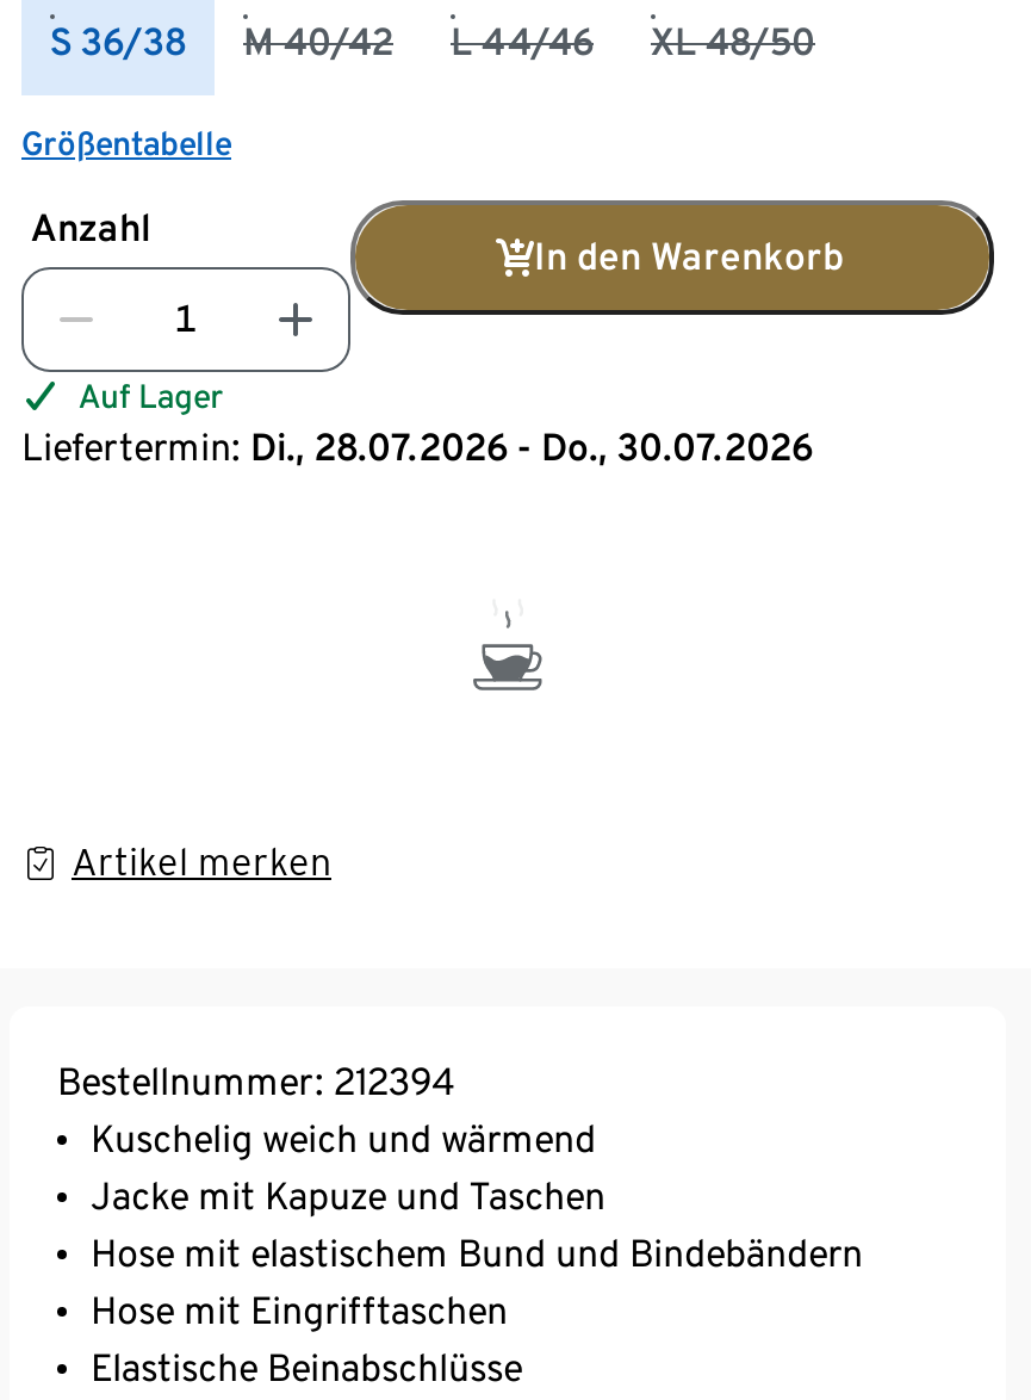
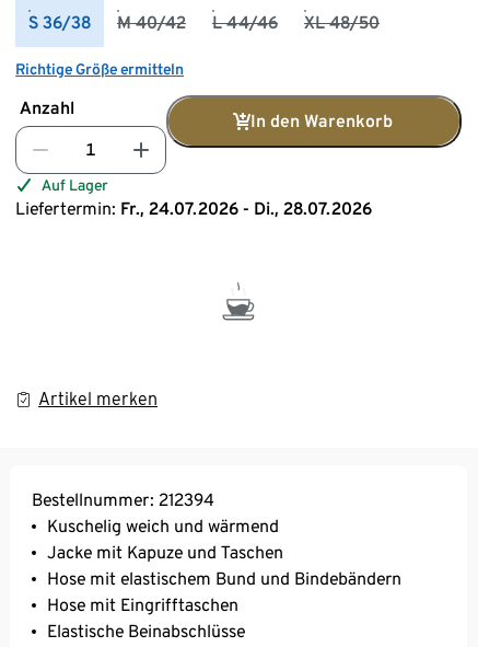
[21,124,231,162] Größentabelle -> [15,60,184,78] Richtige Größe ermitteln
[21,424,813,469] Liefertermin: Di., 28.07.2026 - Do., 30.07.2026 -> [15,198,372,219] Liefertermin: Fr., 24.07.2026 - Di., 28.07.2026

